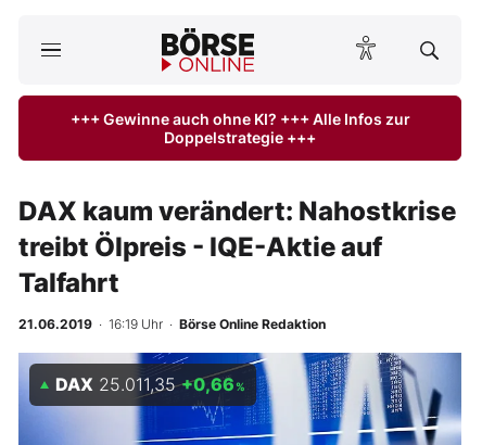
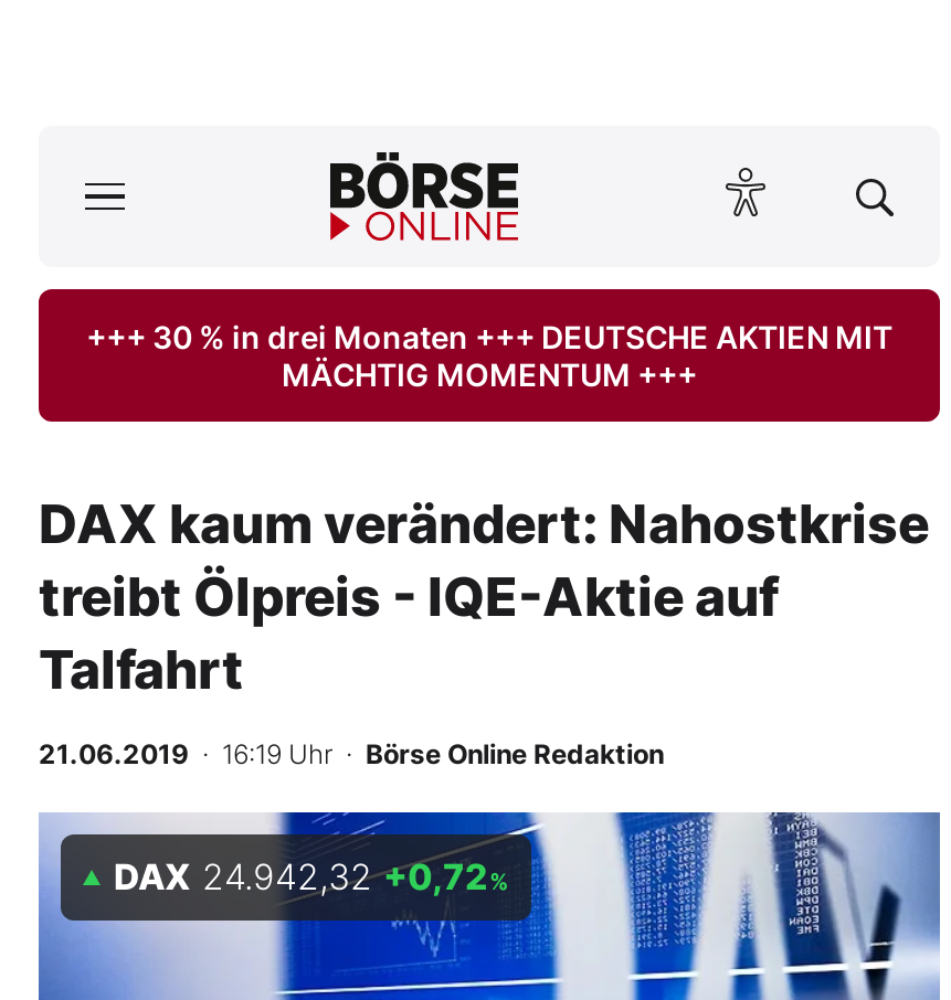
[70,110,410,147] +++ Gewinne auch ohne KI? +++ Alle Infos zur | Doppelstrategie +++ -> [86,318,892,393] +++ 30 % in drei Monaten +++ DEUTSCHE AKTIEN MIT | MÄCHTIG MOMENTUM +++
[55,373,245,395] DAX 25.011,35 +0,66% -> [114,854,509,898] DAX 24.942,32 +0,72%

